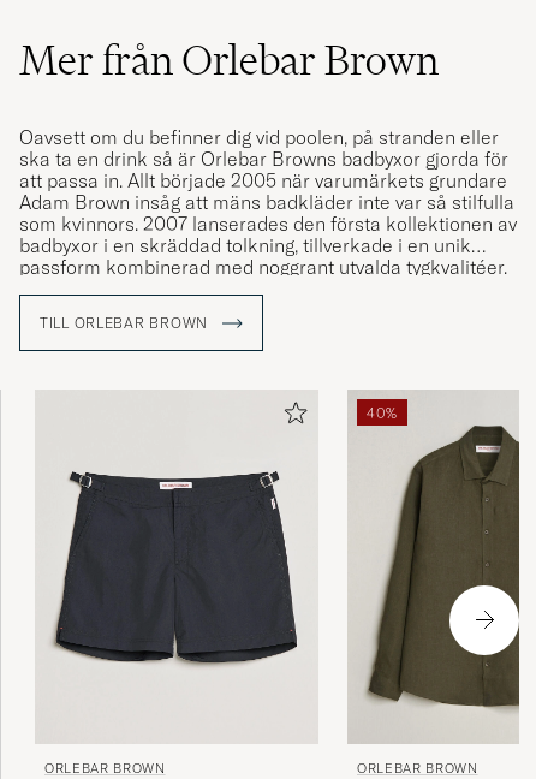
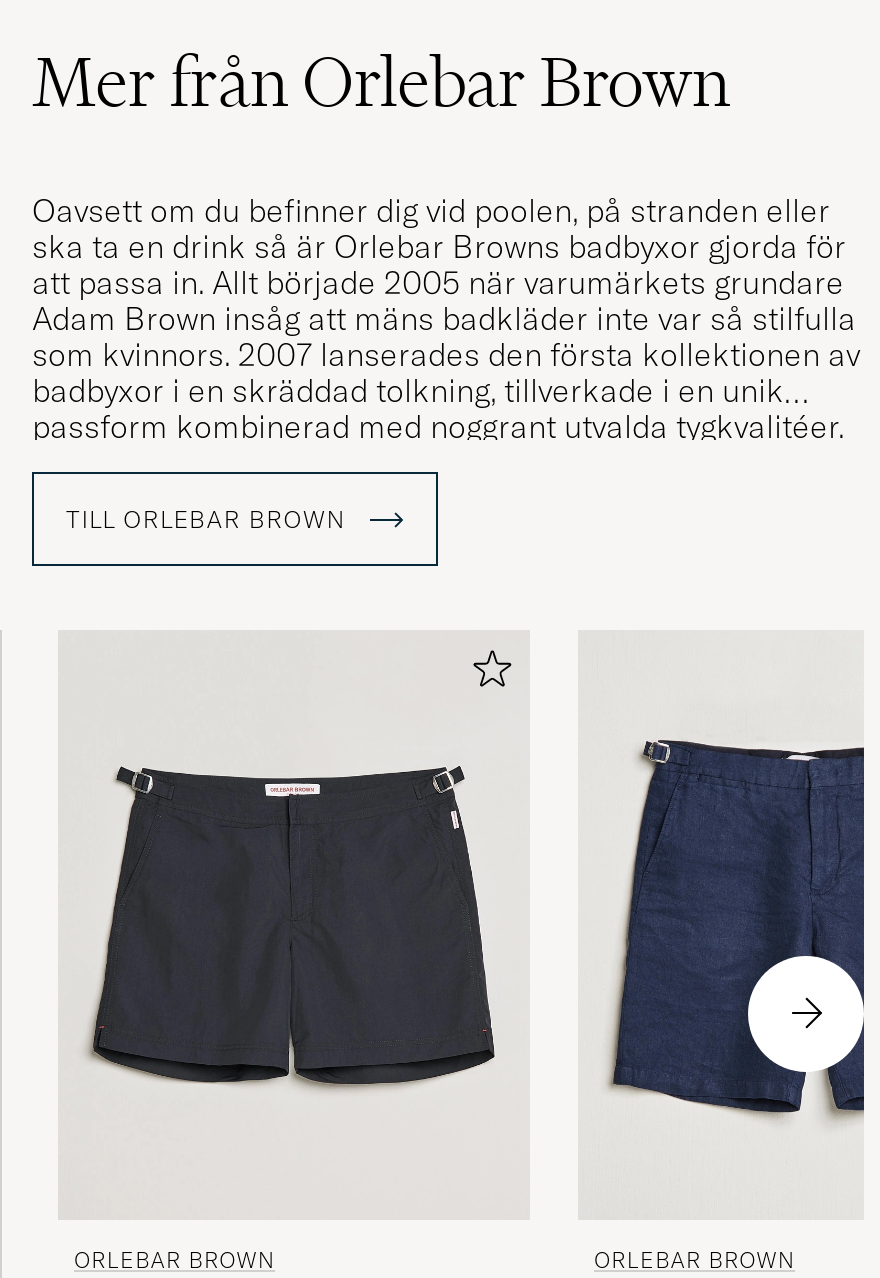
[367,404,398,422] 40% -> none
[362,424,520,714] [image] -> [604,690,864,1168] [image]

